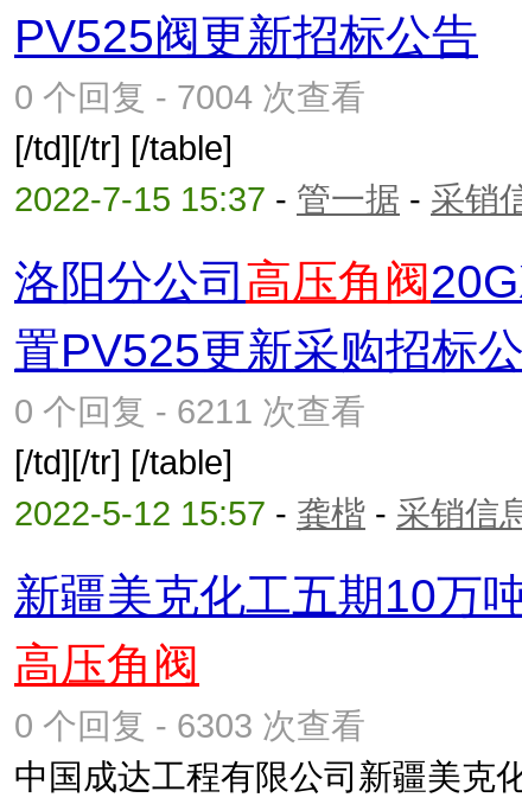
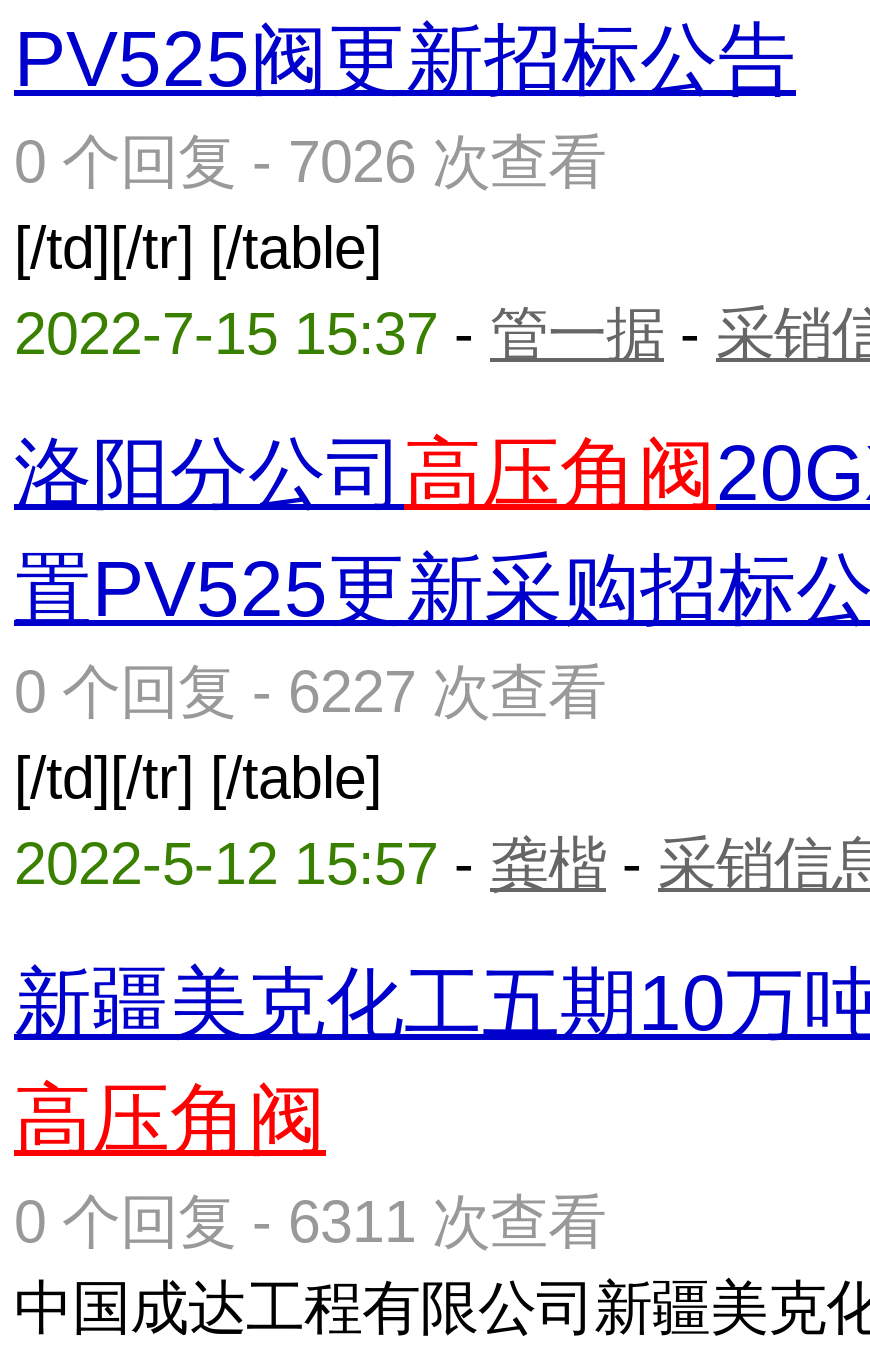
[14,77,365,116] 0 个回复 - 7004 次查看 -> [14,128,606,194] 0 个回复 - 7026 次查看
[14,391,365,430] 0 个回复 - 6211 次查看 -> [14,658,606,724] 0 个回复 - 6227 次查看
[14,706,365,745] 0 个回复 - 6303 次查看 -> [14,1188,606,1254] 0 个回复 - 6311 次查看

